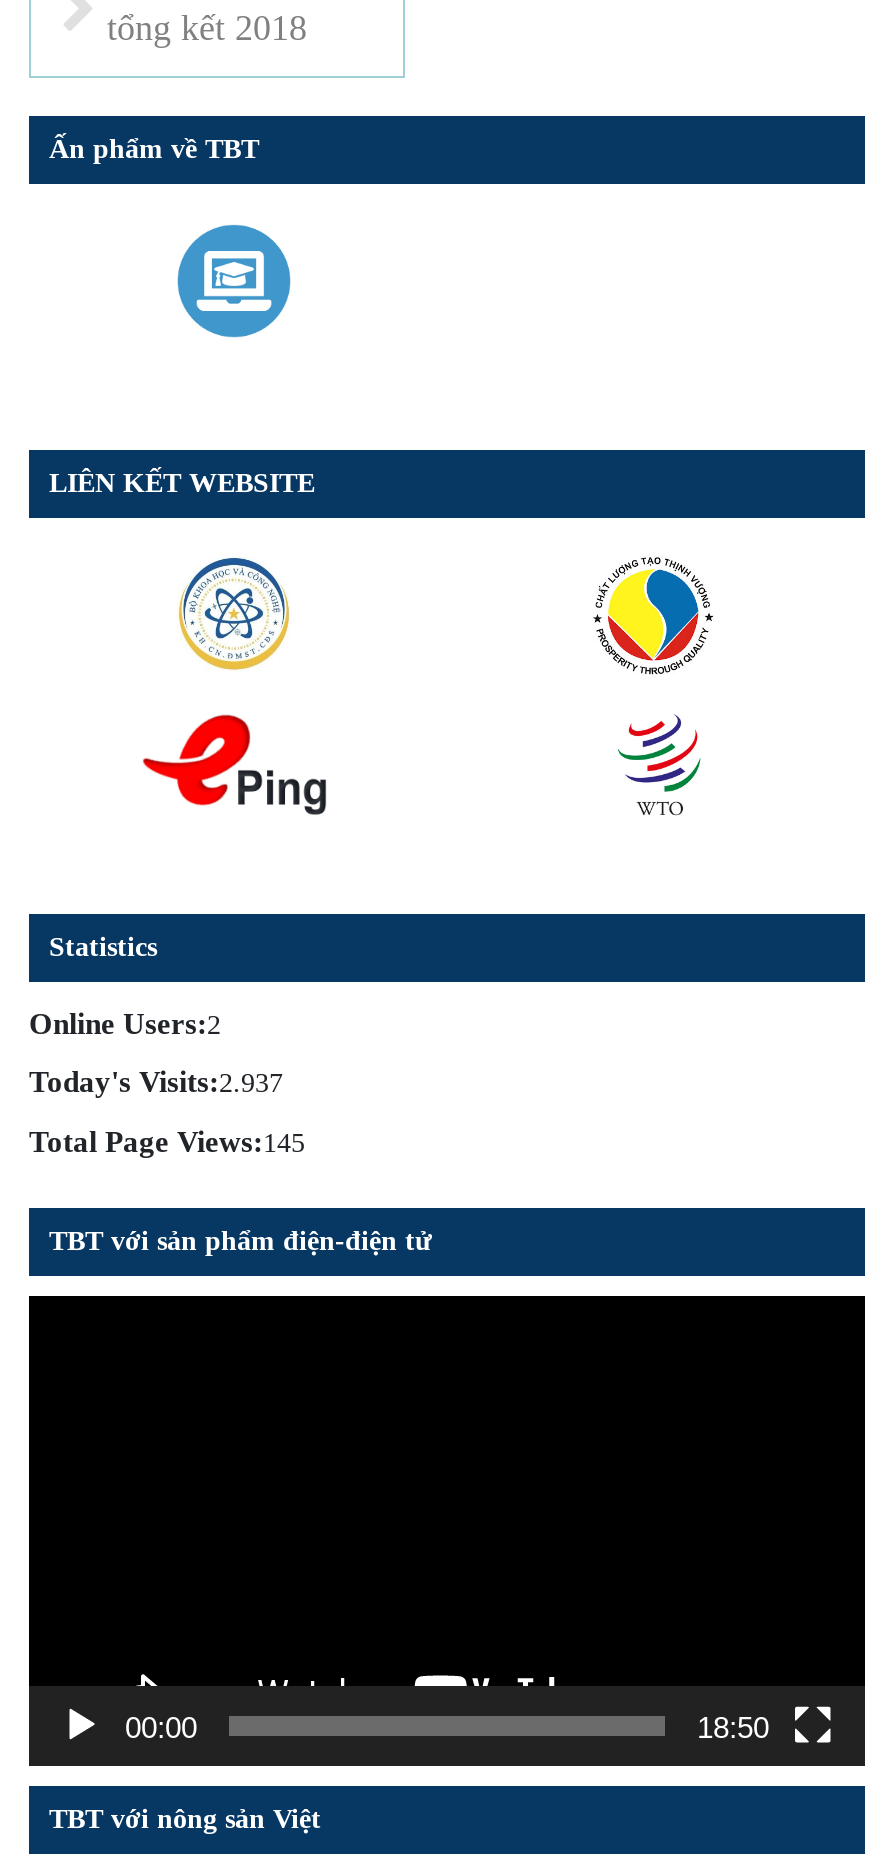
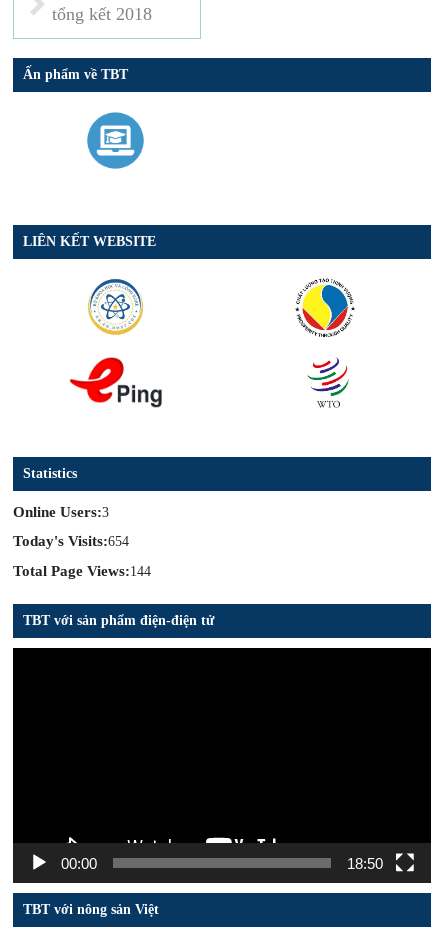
[29,1007,221,1039] Online Users:2 -> [13,504,109,520] Online Users:3
[29,1066,283,1098] Today's Visits:2.937 -> [13,533,129,549] Today's Visits:654
[29,1125,305,1157] Total Page Views:145 -> [13,563,151,579] Total Page Views:144

